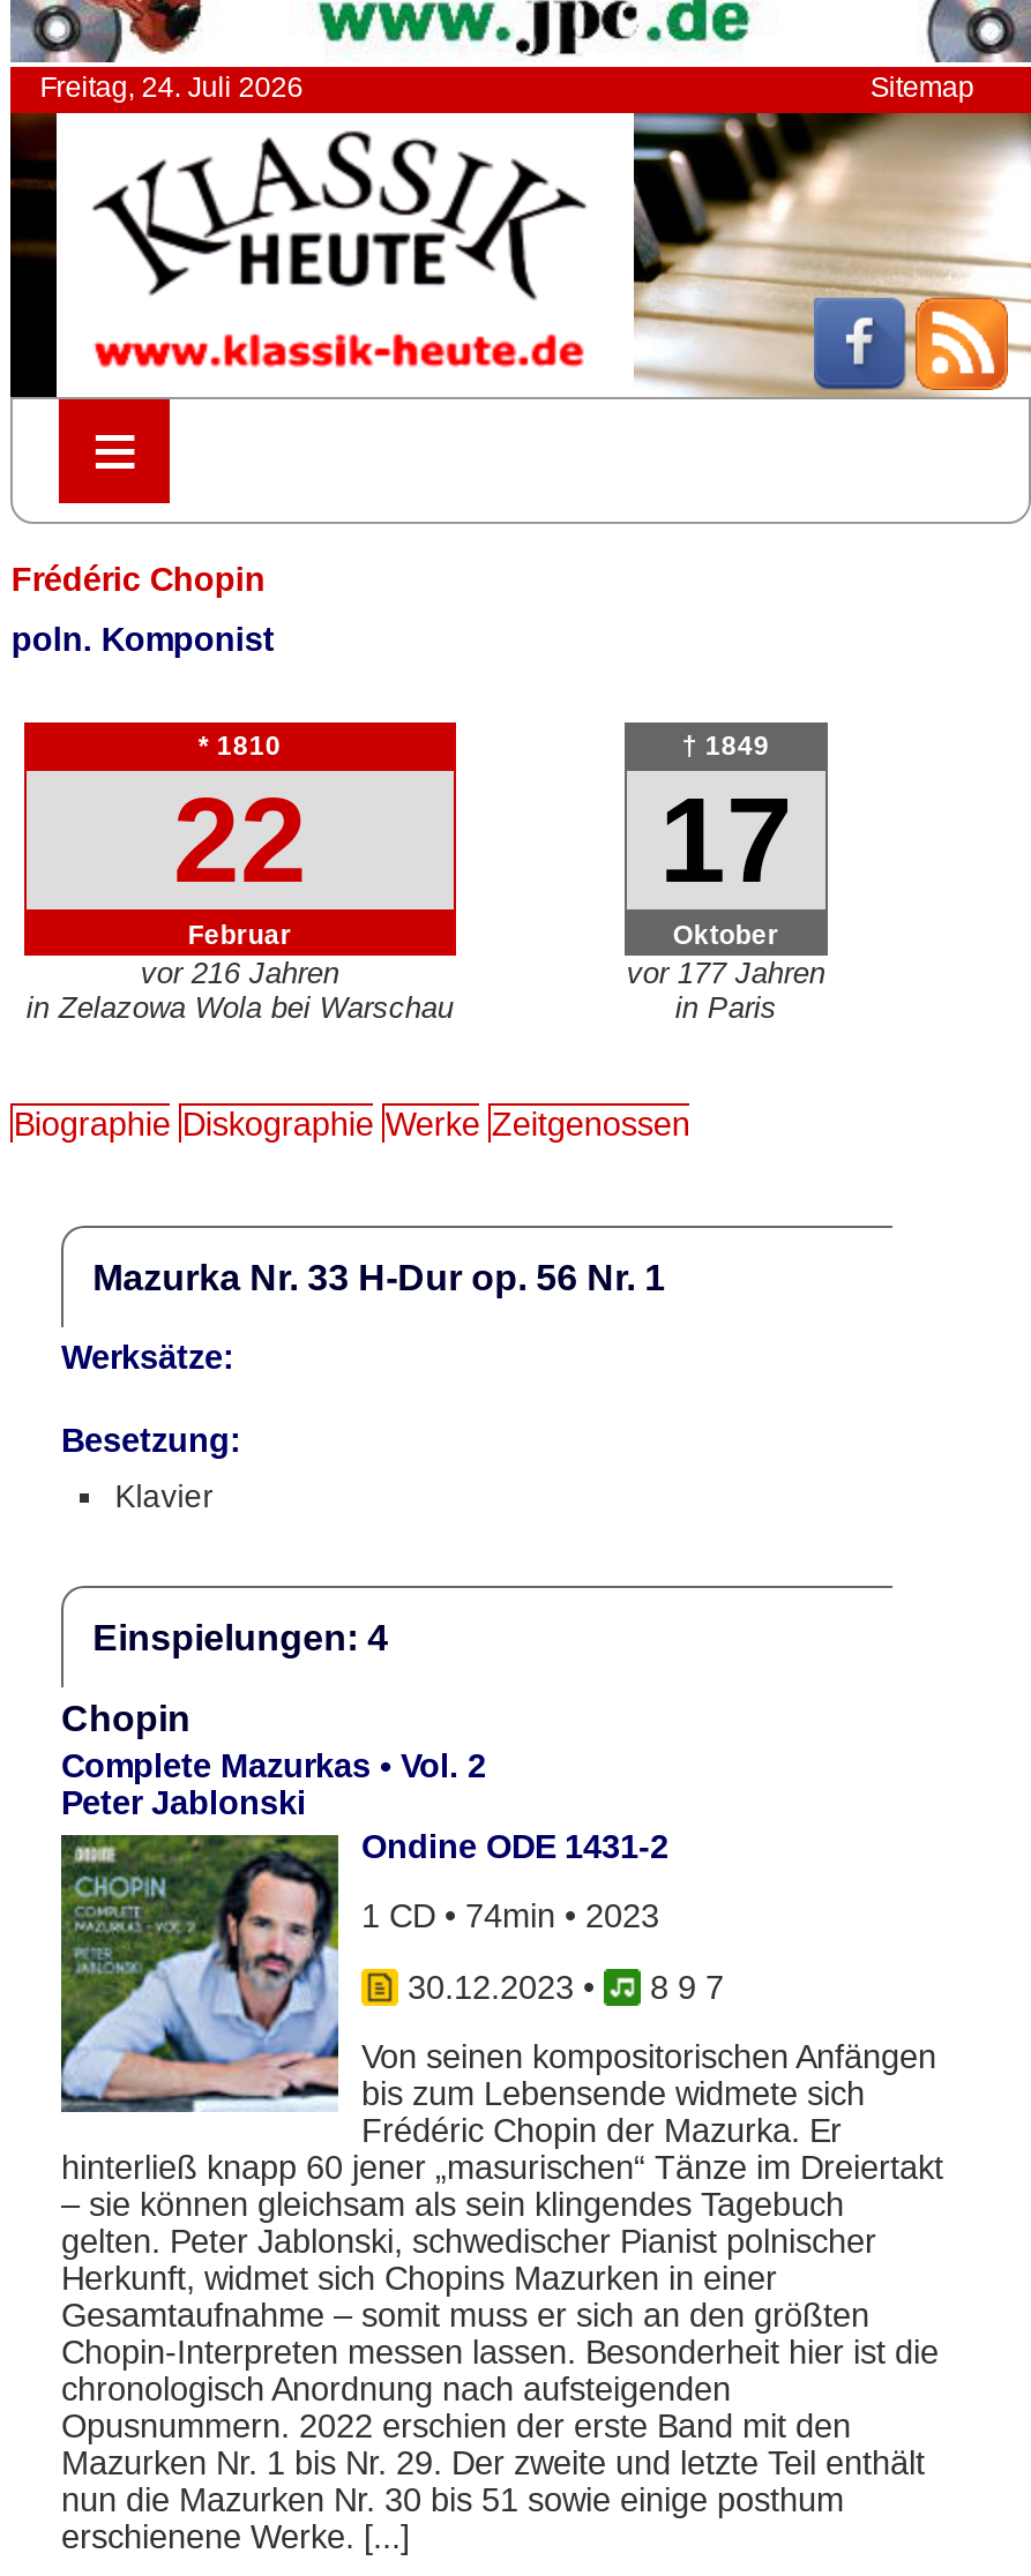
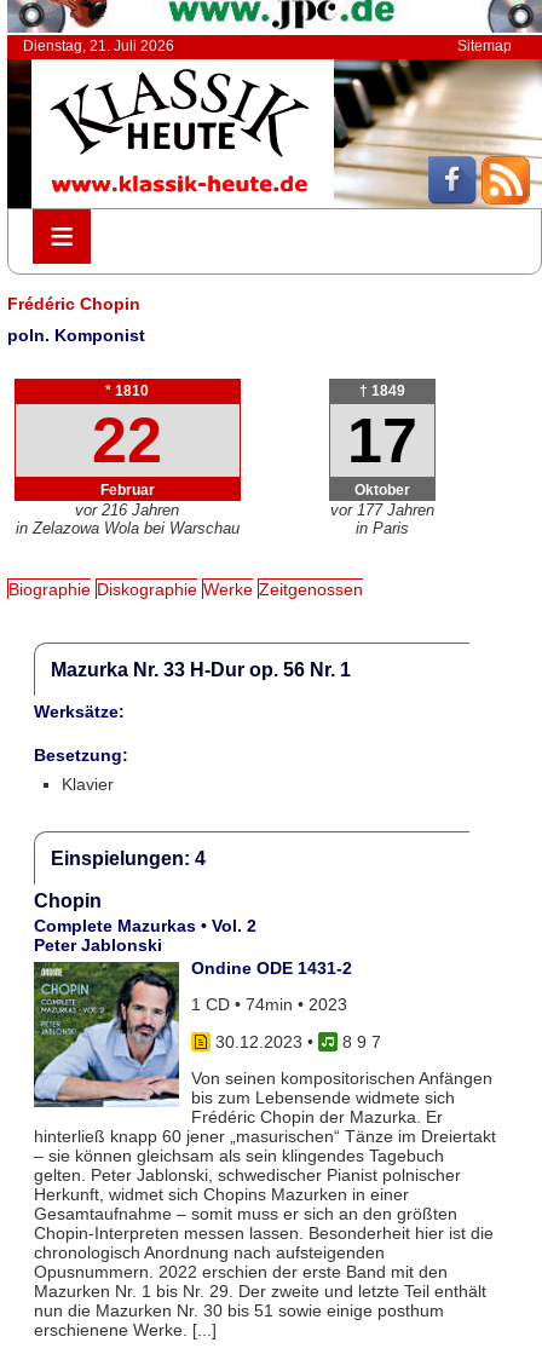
[40,72,303,104] Freitag, 24. Juli 2026 -> [23,38,174,55] Dienstag, 21. Juli 2026

